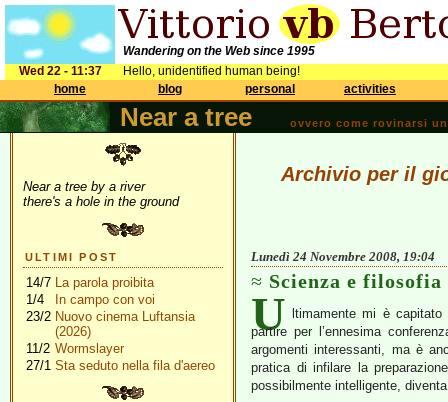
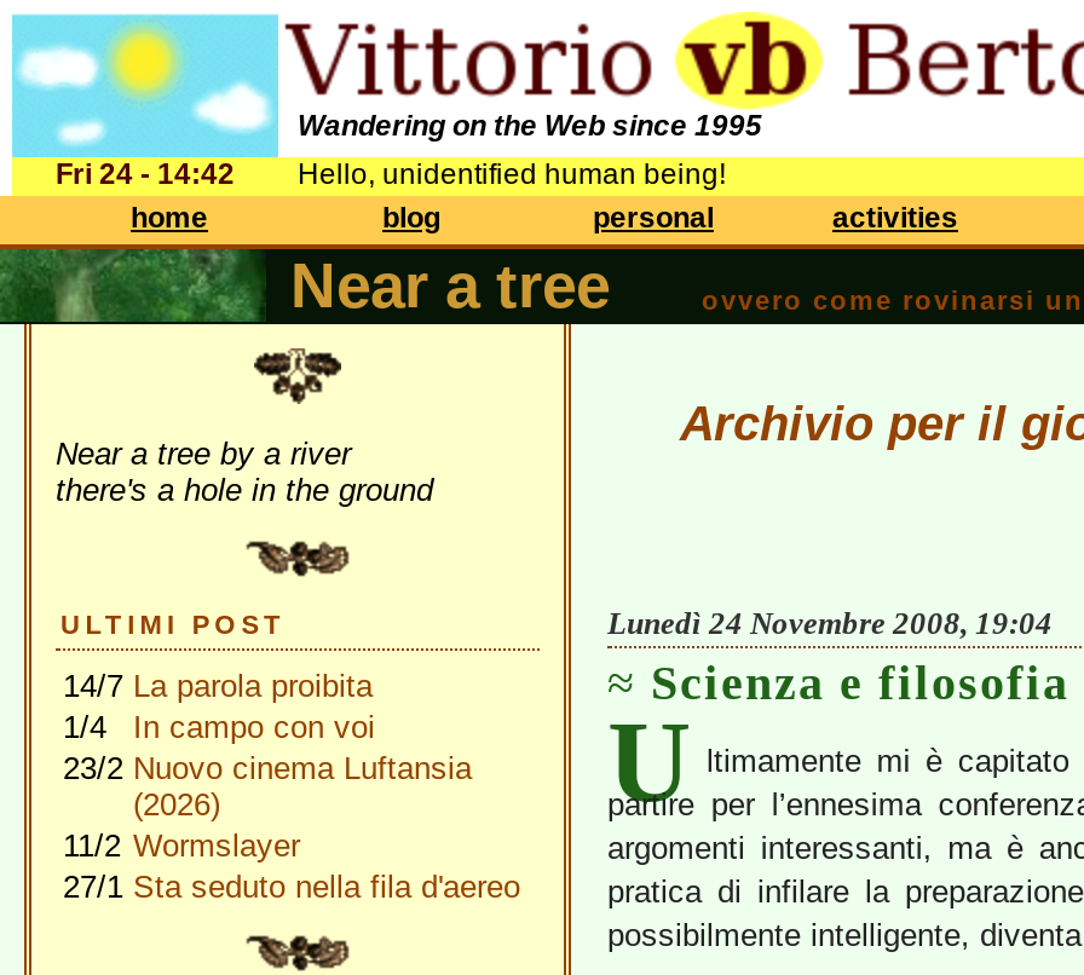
[18,64,300,78] Wed 22 - 11:37 Hello, unidentified human being! -> [56,157,726,191] Fri 24 - 14:42 Hello, unidentified human being!

